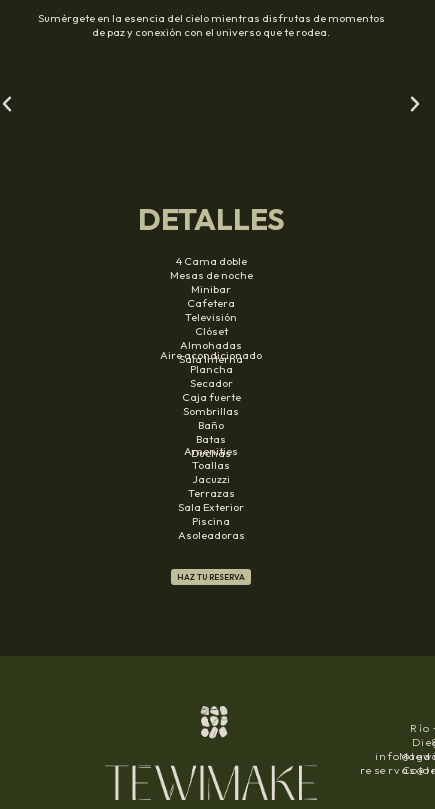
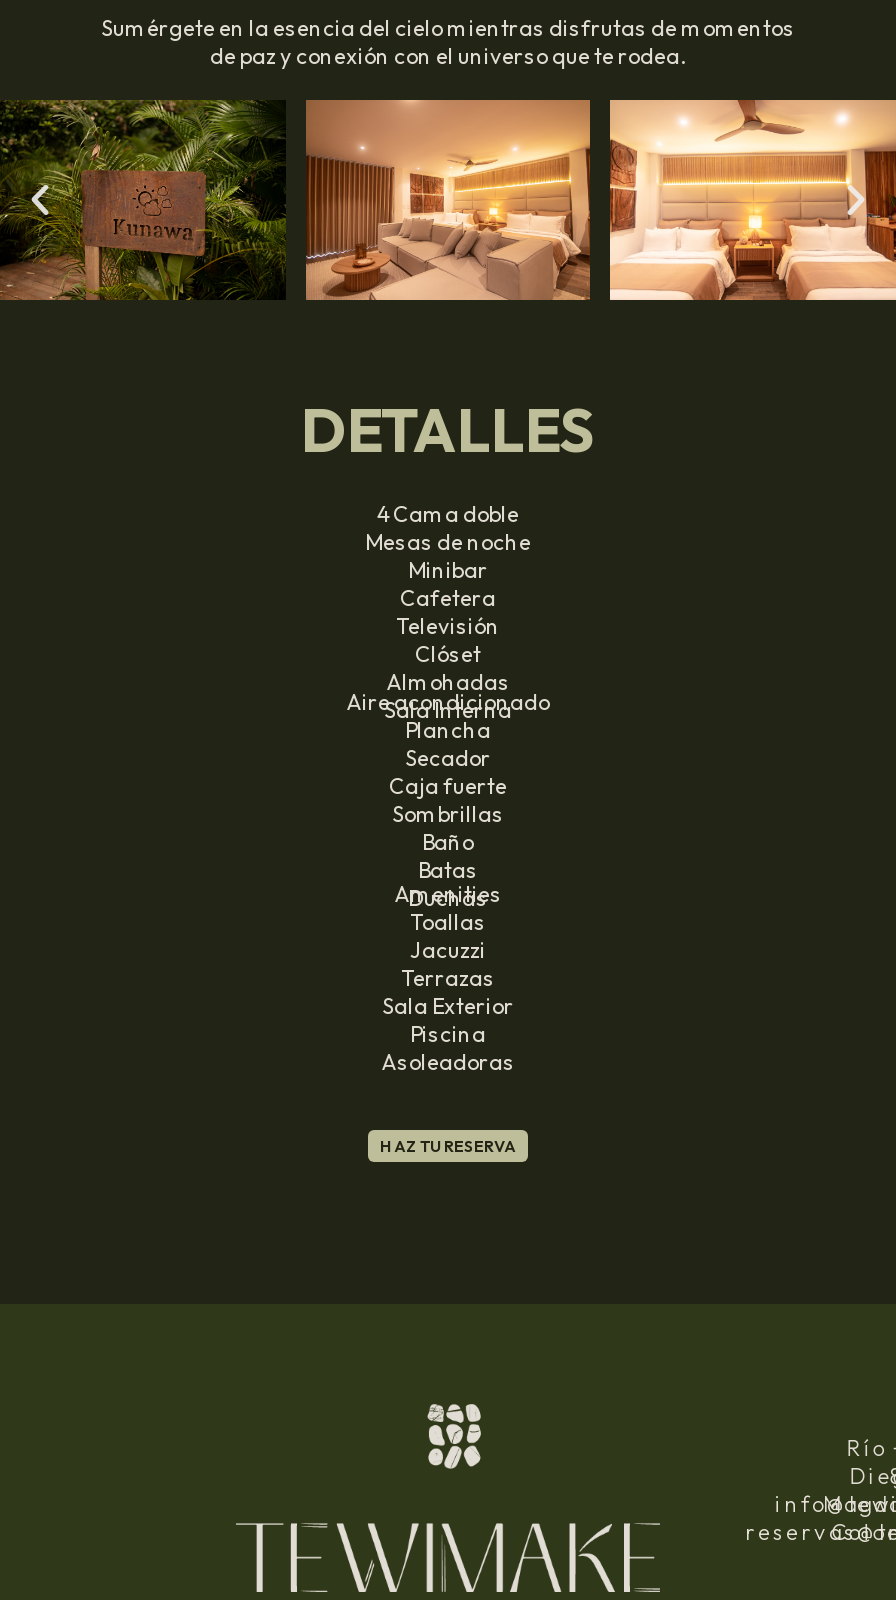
none -> [6,100,284,302] [image]
none -> [304,98,592,302] [image]
none -> [608,98,890,302] [image]

